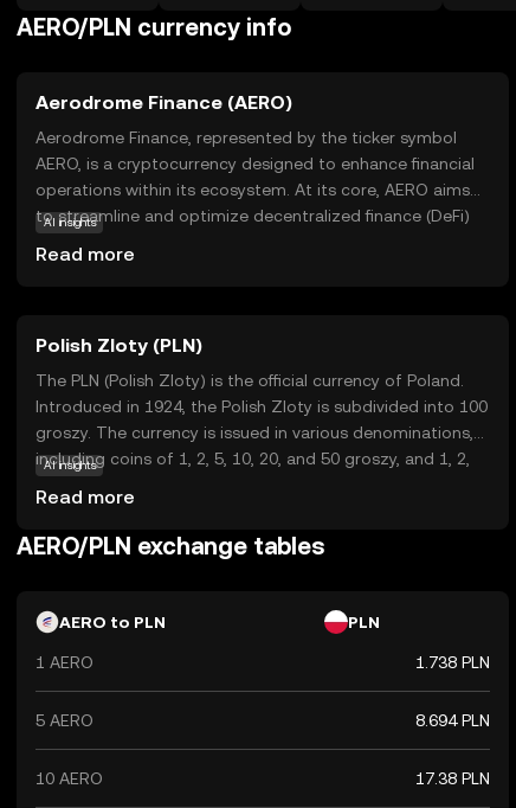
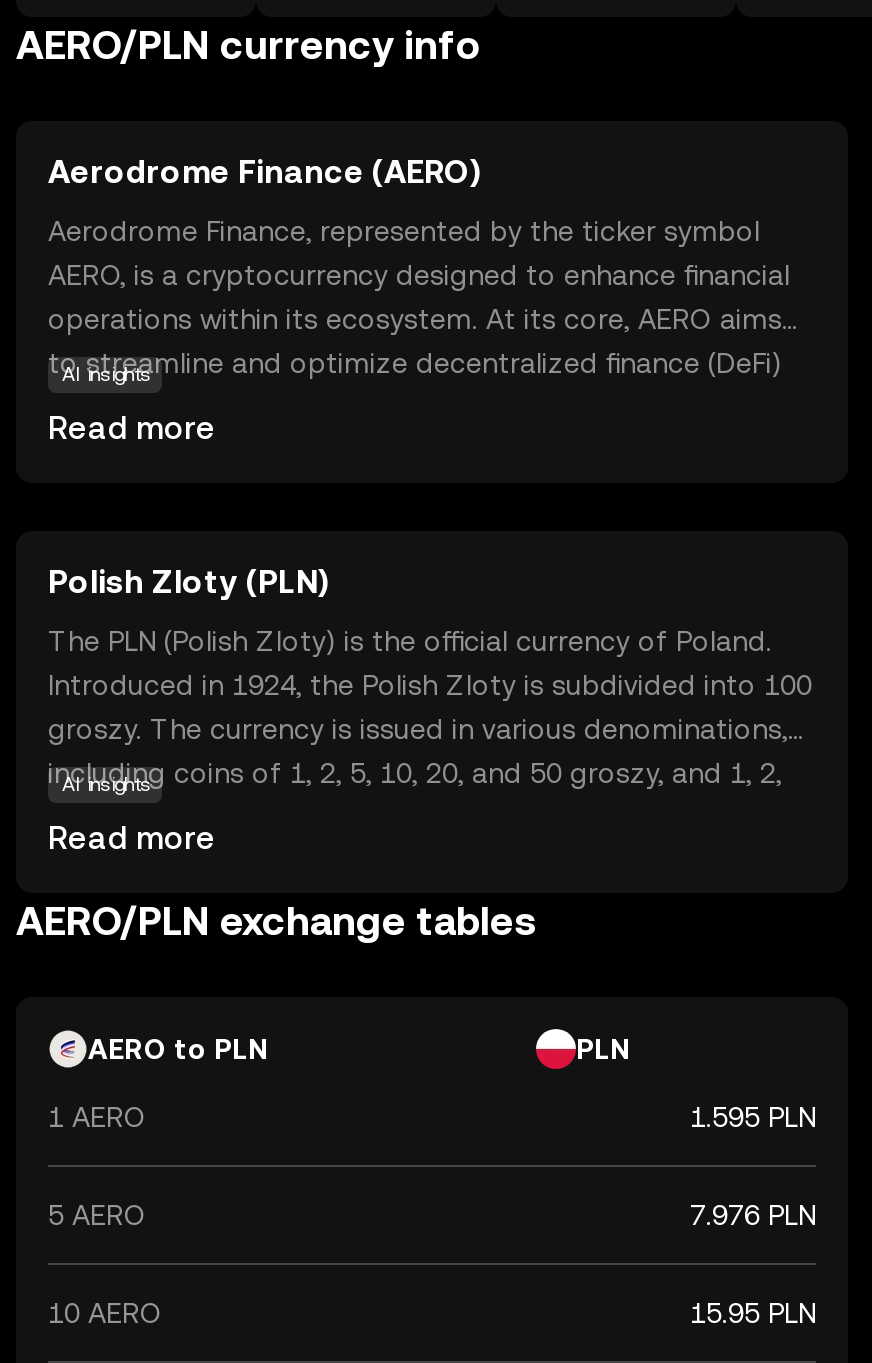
[415,653,490,672] 1.738 PLN -> [690,1101,816,1133] 1.595 PLN
[415,711,490,730] 8.694 PLN -> [690,1199,816,1231] 7.976 PLN
[415,769,490,788] 17.38 PLN -> [690,1297,816,1329] 15.95 PLN

